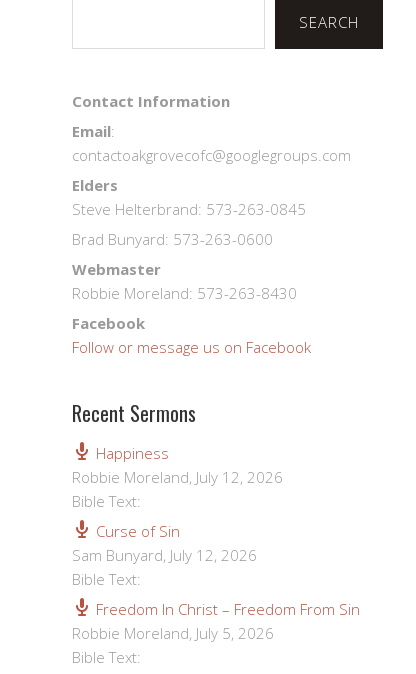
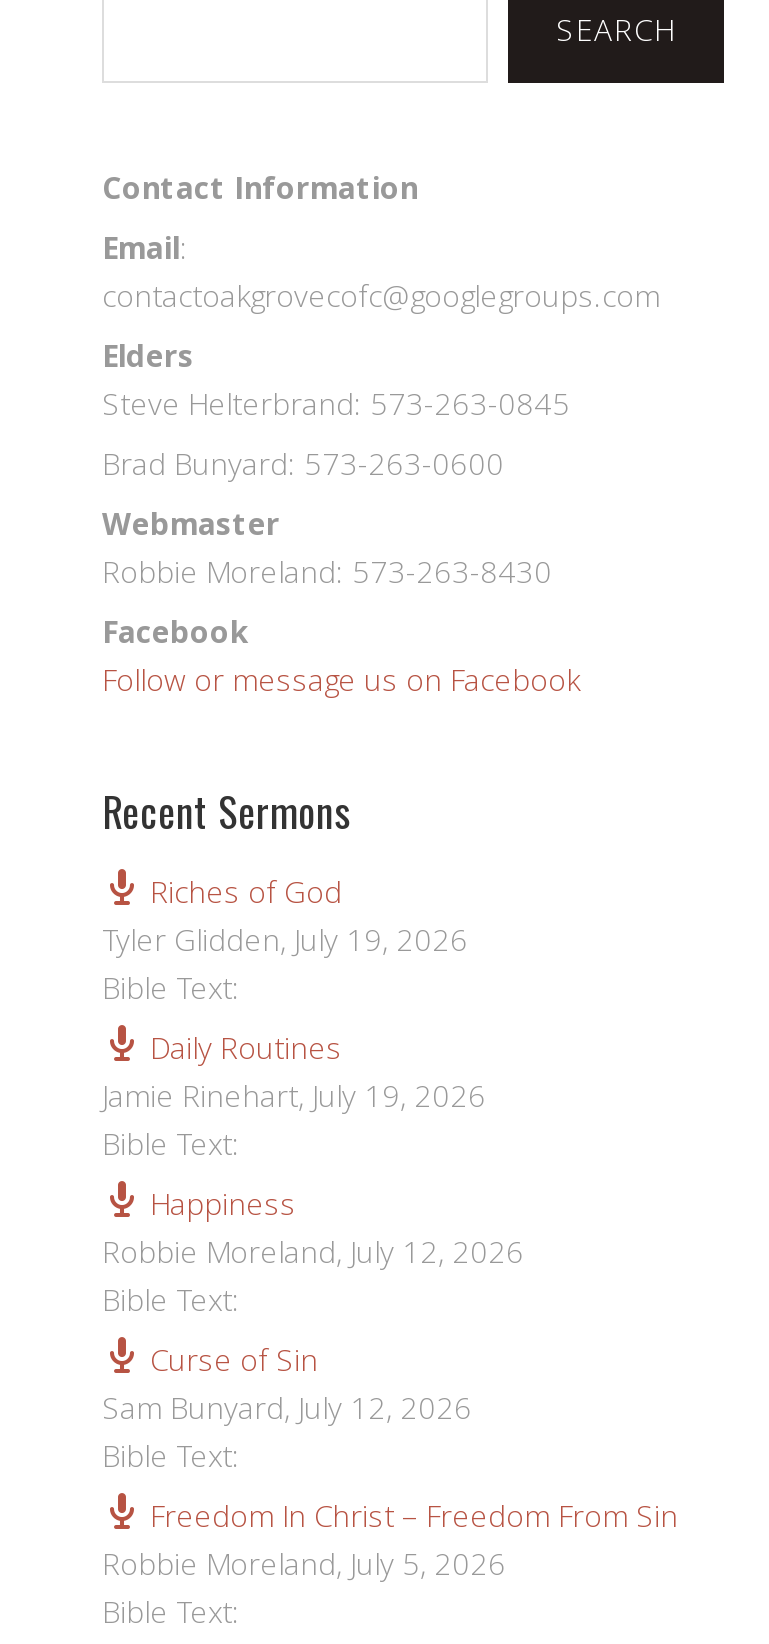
none -> [102,871,486,1163] Riches of God | Tyler Glidden, July 19, 2026 | Bible Text: | Daily Routines | Jamie Rinehart, July 19, 2026 | Bible Text:

